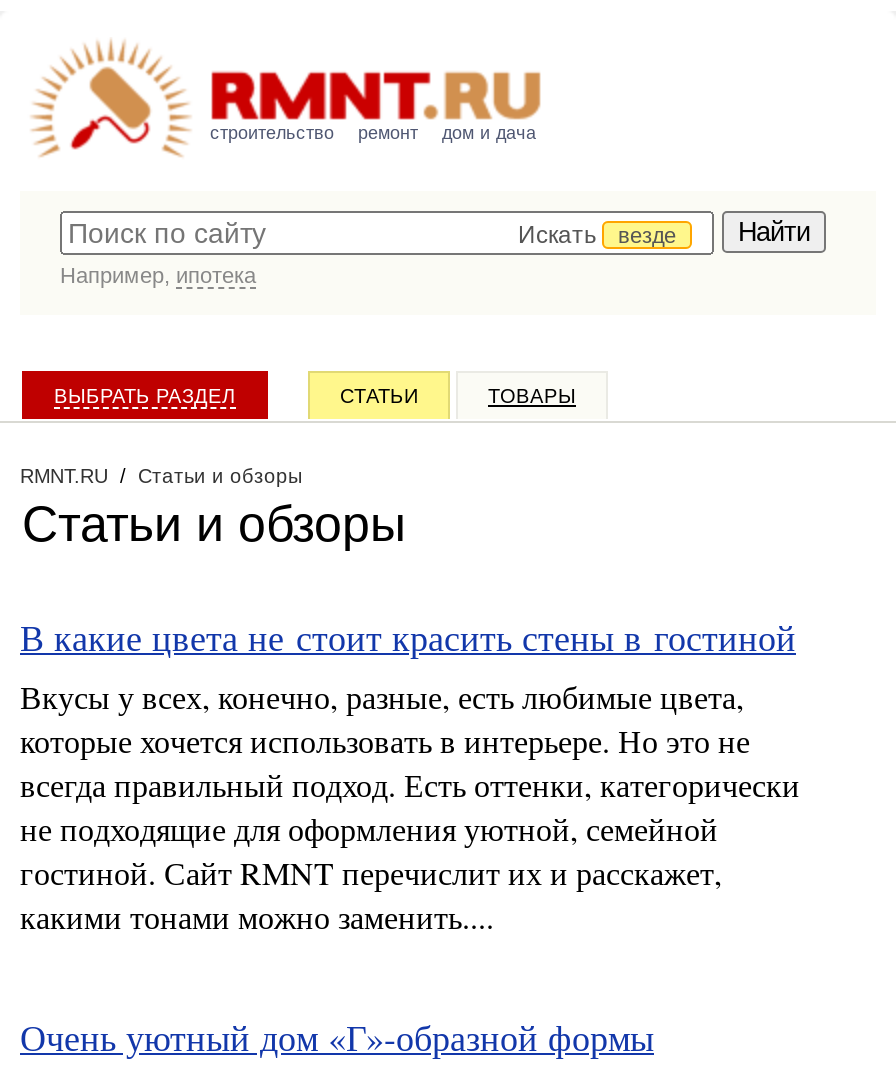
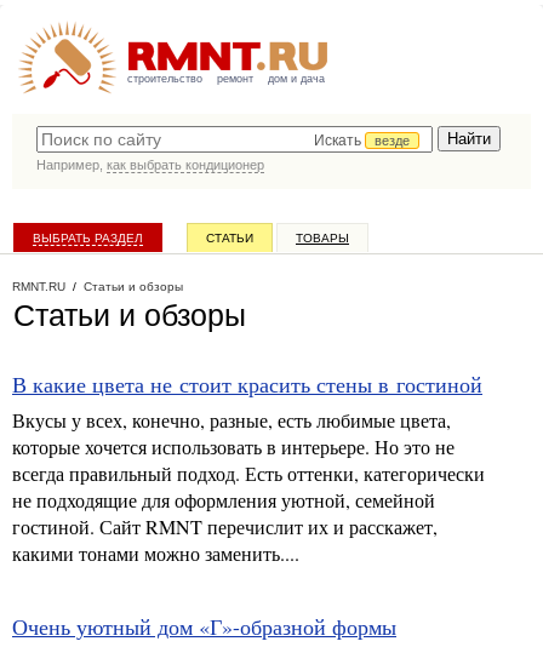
[60,263,256,287] Например, ипотека -> [36,158,264,172] Например, как выбрать кондиционер

